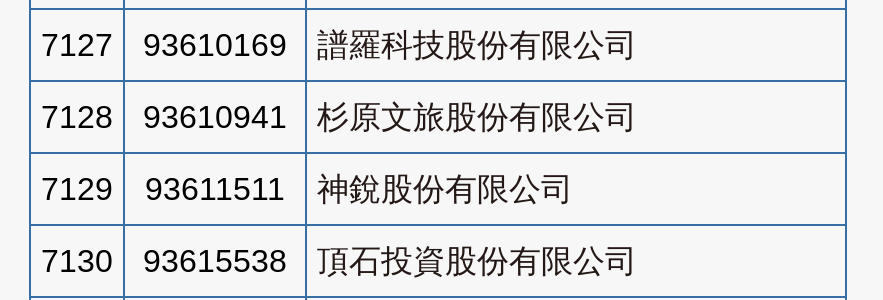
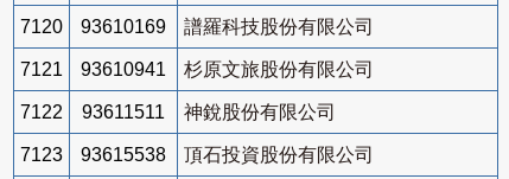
[41,28,637,62] 7127 93610169 譜羅科技股份有限公司 -> [20,16,374,37] 7120 93610169 譜羅科技股份有限公司
[41,100,637,134] 7128 93610941 杉原文旅股份有限公司 -> [20,59,374,79] 7121 93610941 杉原文旅股份有限公司
[41,172,573,206] 7129 93611511 神銳股份有限公司 -> [20,102,336,122] 7122 93611511 神銳股份有限公司
[41,244,637,278] 7130 93615538 頂石投資股份有限公司 -> [20,145,374,165] 7123 93615538 頂石投資股份有限公司

